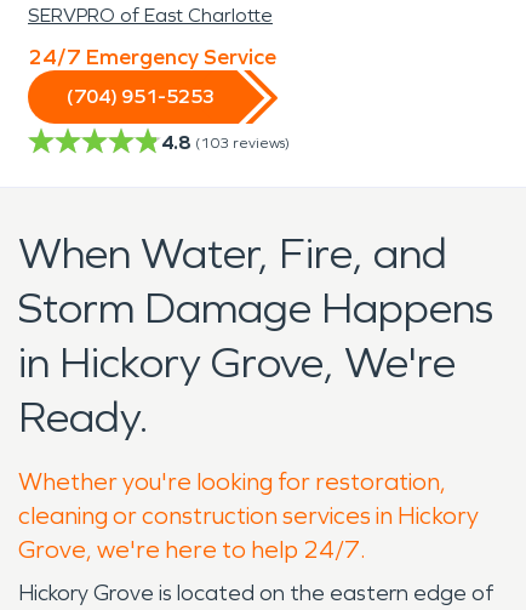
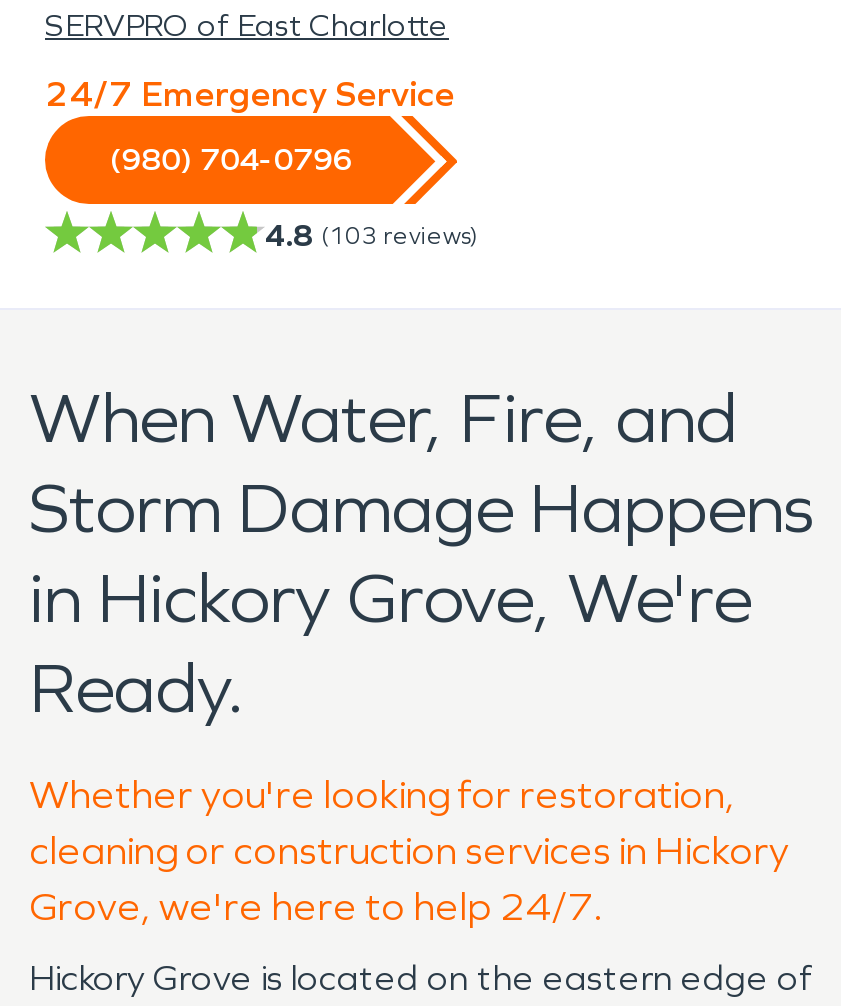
[67,85,214,108] (704) 951-5253 -> [109,139,352,177] (980) 704-0796

